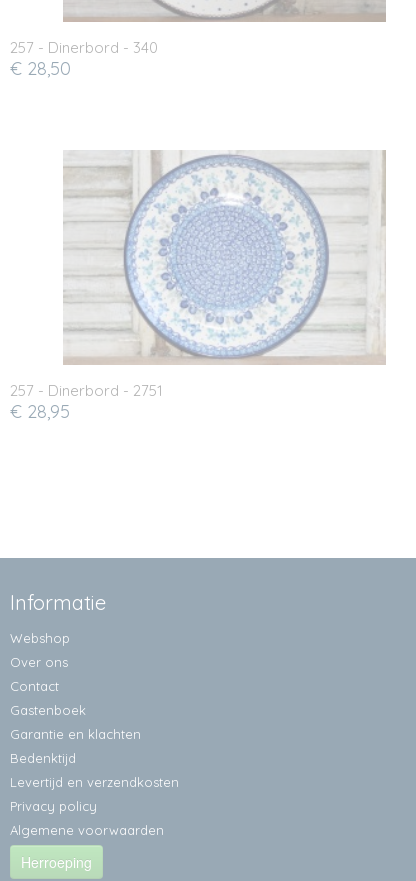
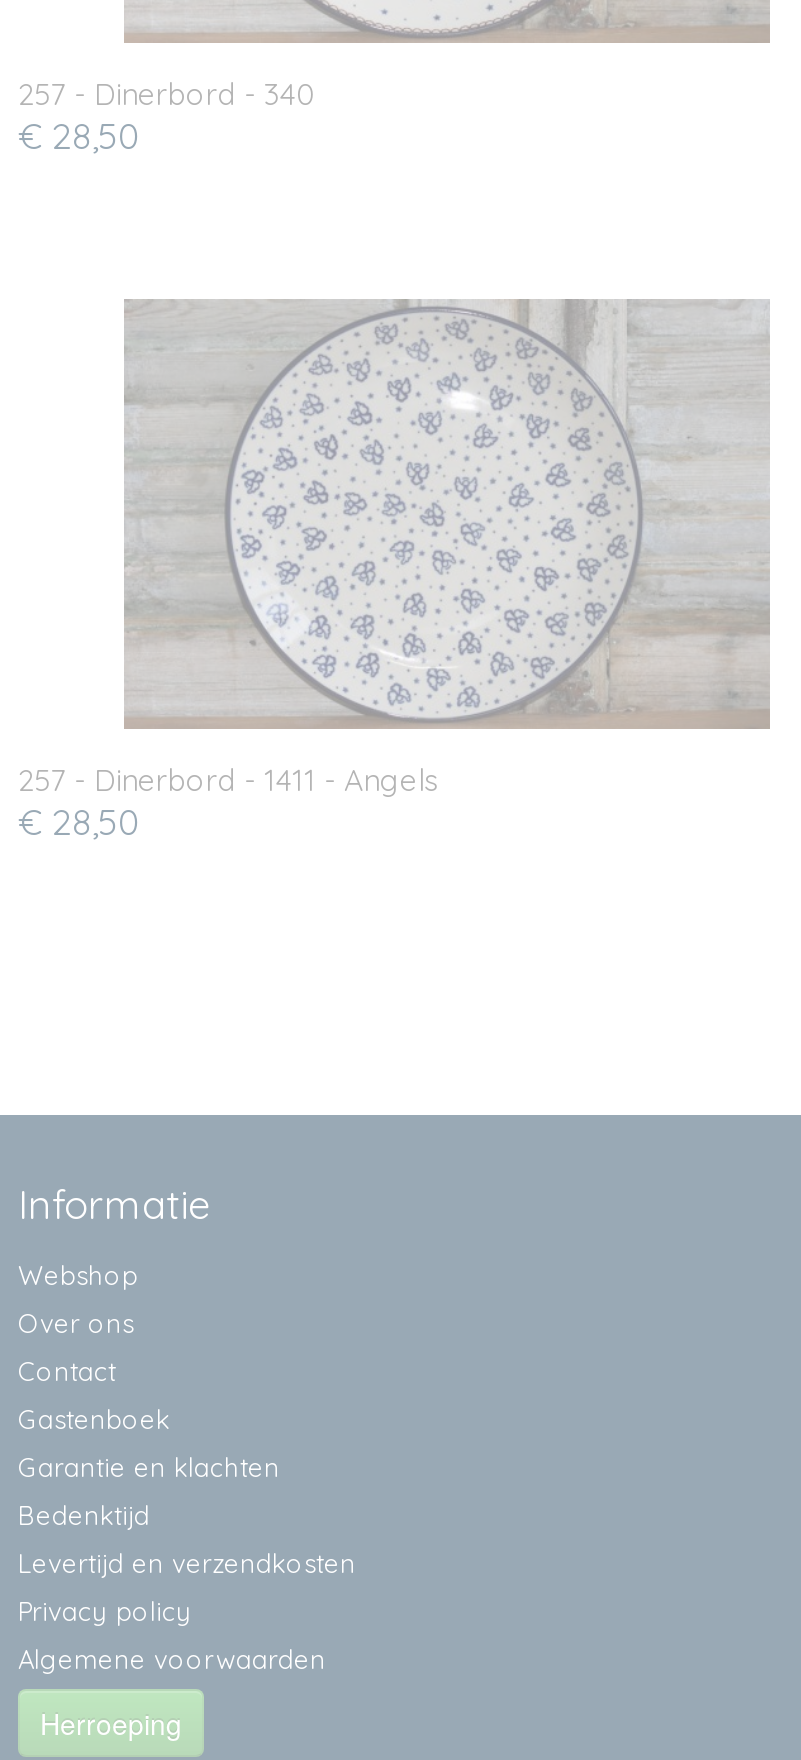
[10,150,386,423] [image] | 257 - Dinerbord - 2751 | € 28,95 -> [18,298,770,846] [image] | 257 - Dinerbord - 1411 - Angels | € 28,50

